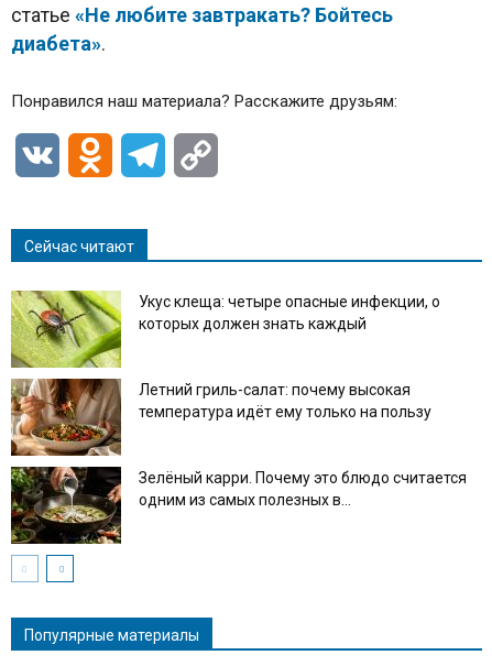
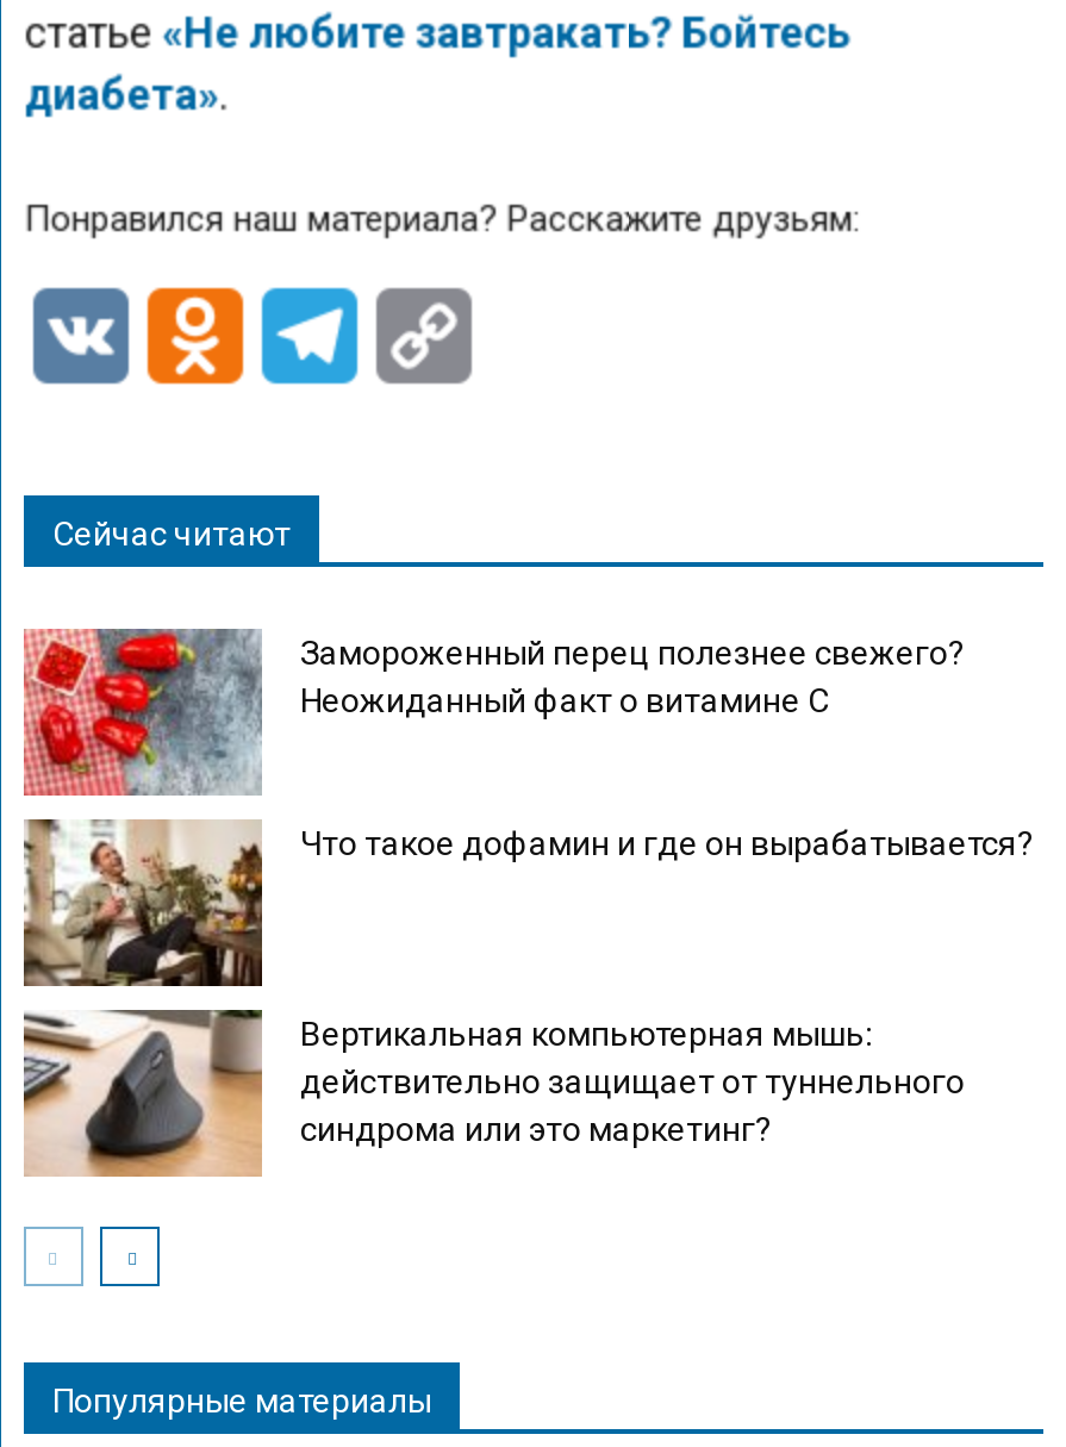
[11,290,440,369] [image] | Укус клеща: четыре опасные инфекции, о | которых должен знать каждый -> [24,626,965,796] [image] | Замороженный перец полезнее свежего? | Неожиданный факт о витамине С
[11,378,431,456] [image] | Летний гриль-салат: почему высокая | температура идёт ему только на пользу -> [24,819,1034,988] [image] | Что такое дофамин и где он вырабатывается?
[10,466,467,545] [image] | Зелёный карри. Почему это блюдо считается | одним из самых полезных в... -> [24,1008,965,1179] [image] | Вертикальная компьютерная мышь: | действительно защищает от туннельного | синдрома или это маркетинг?

